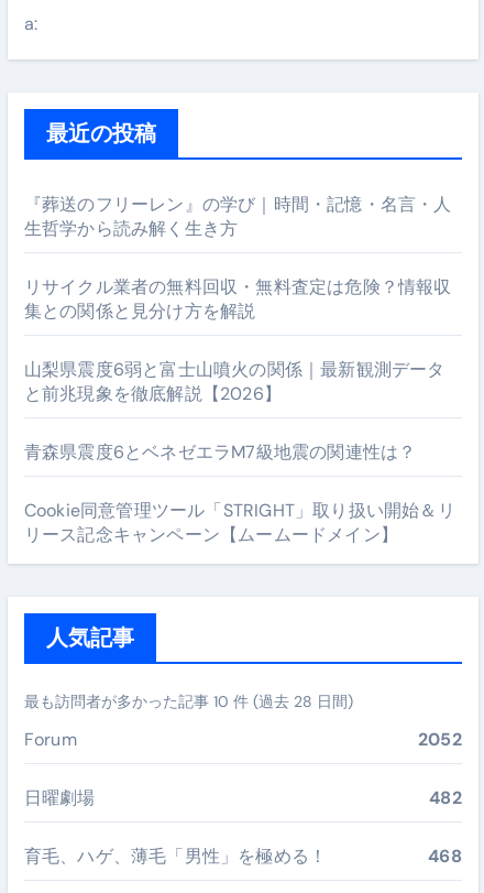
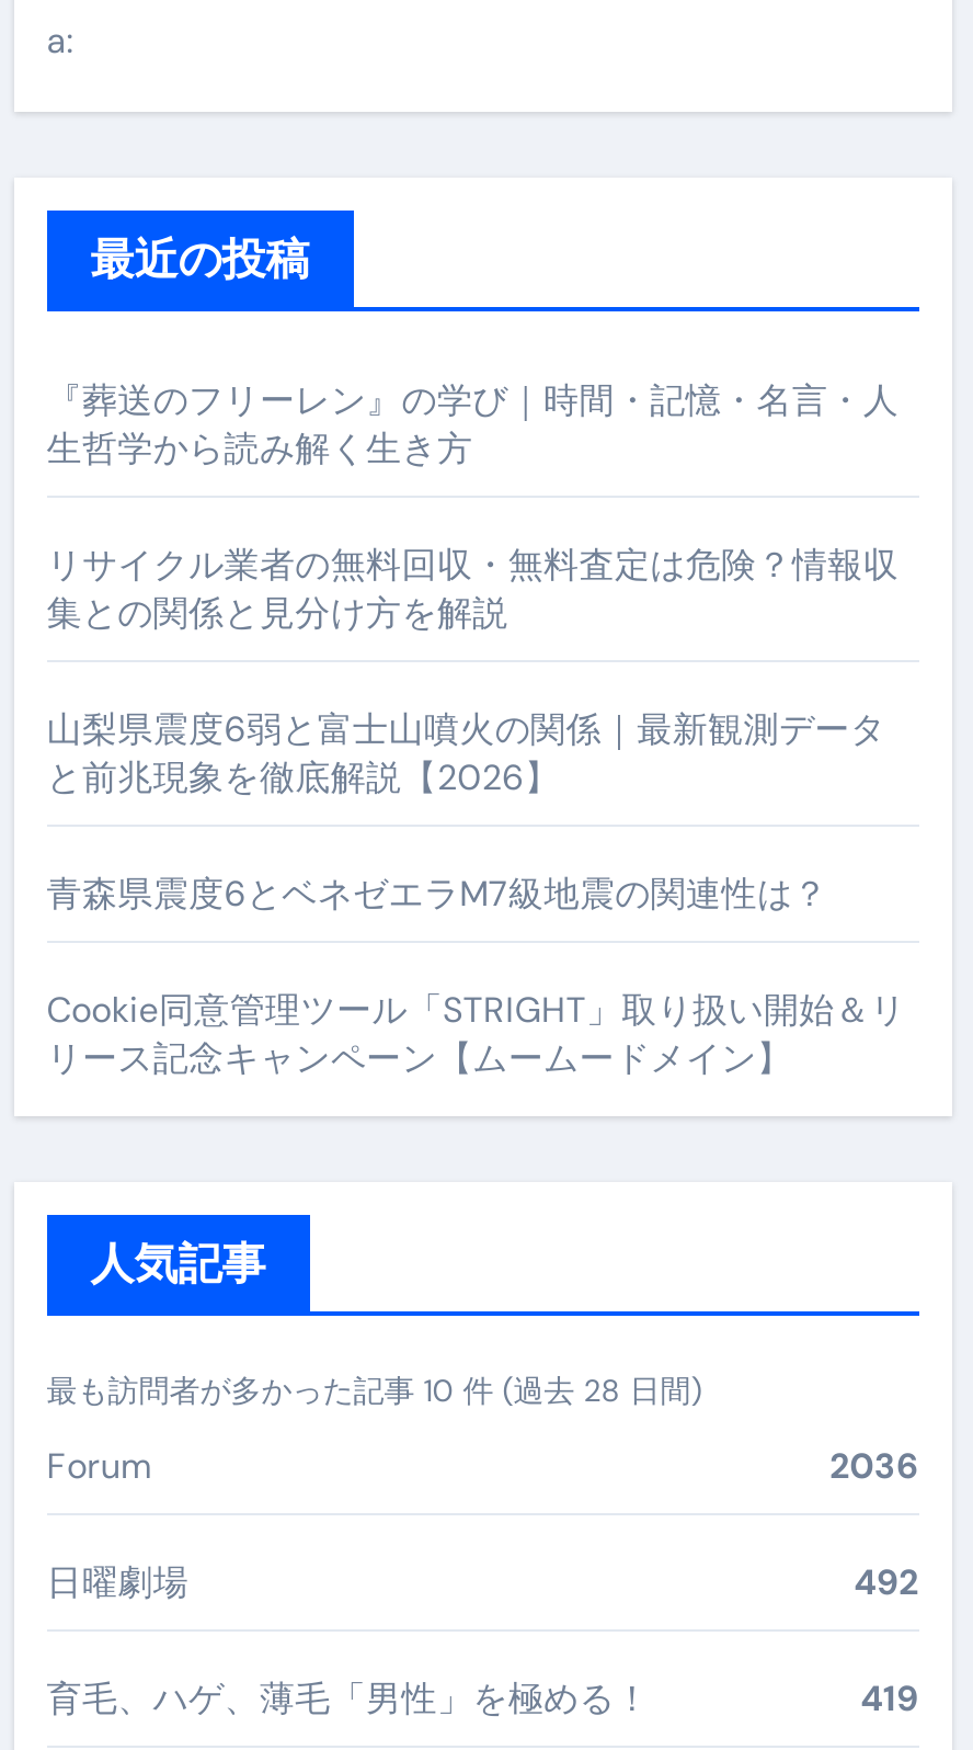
[418,728,462,751] 2052 -> [829,1443,919,1489] 2036
[429,786,462,809] 482 -> [854,1559,919,1605] 492
[428,845,462,868] 468 -> [860,1675,919,1721] 419

